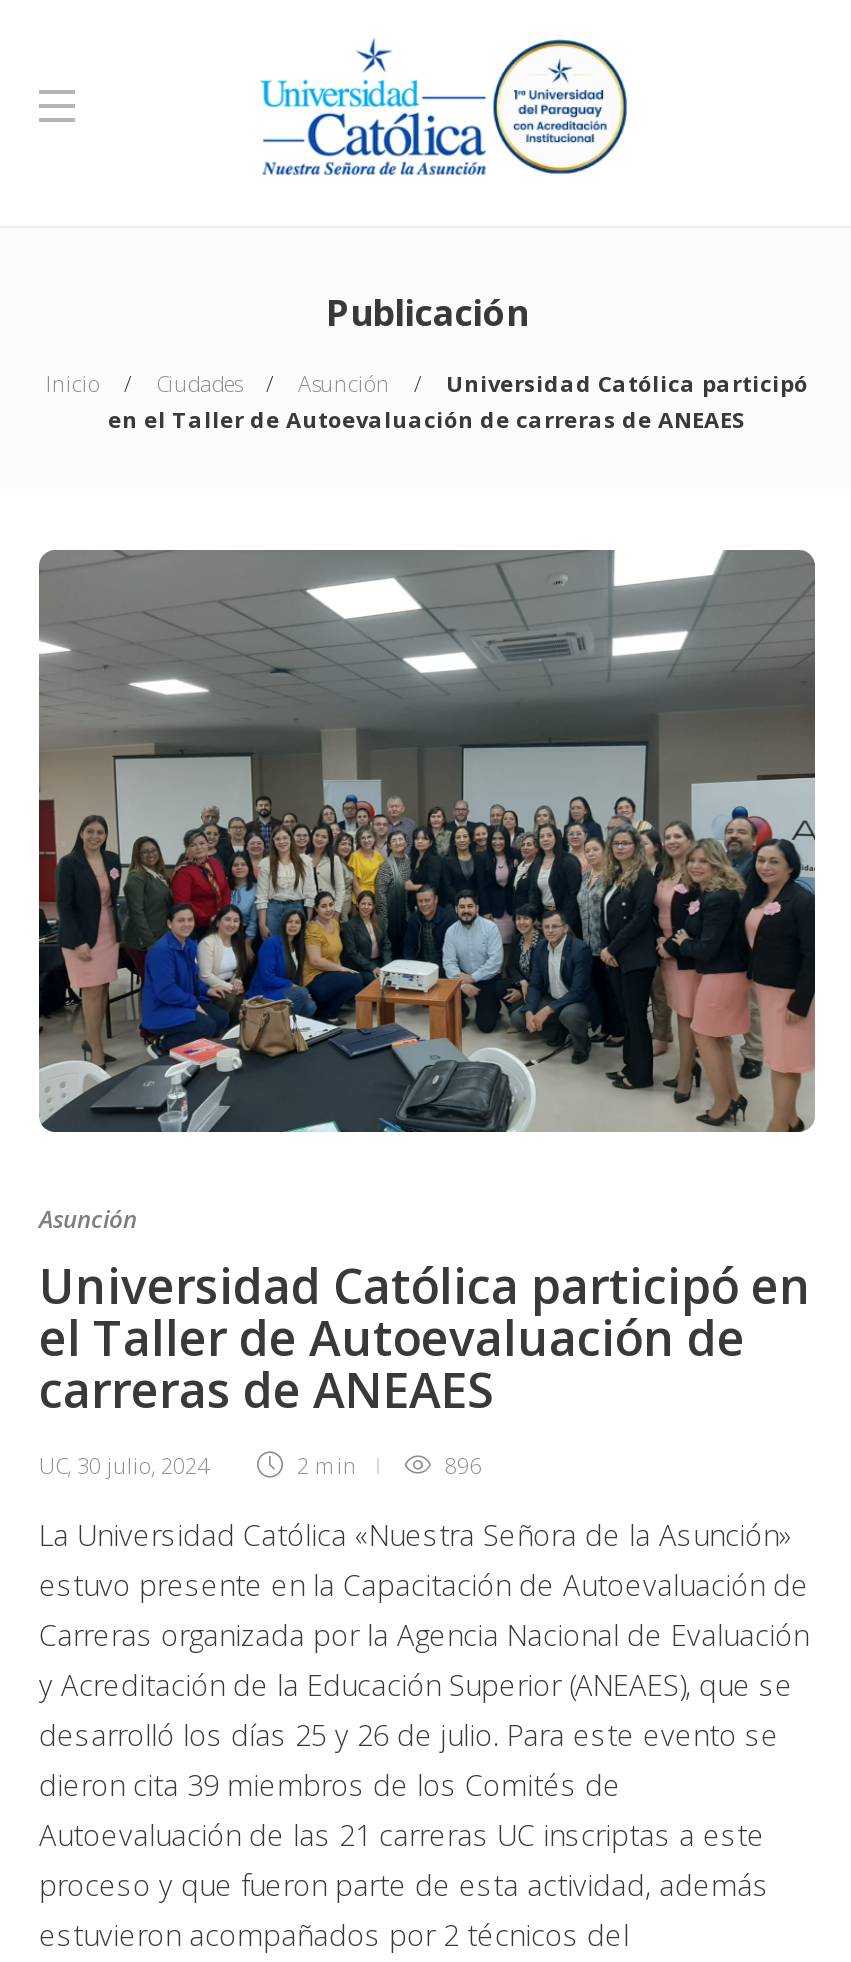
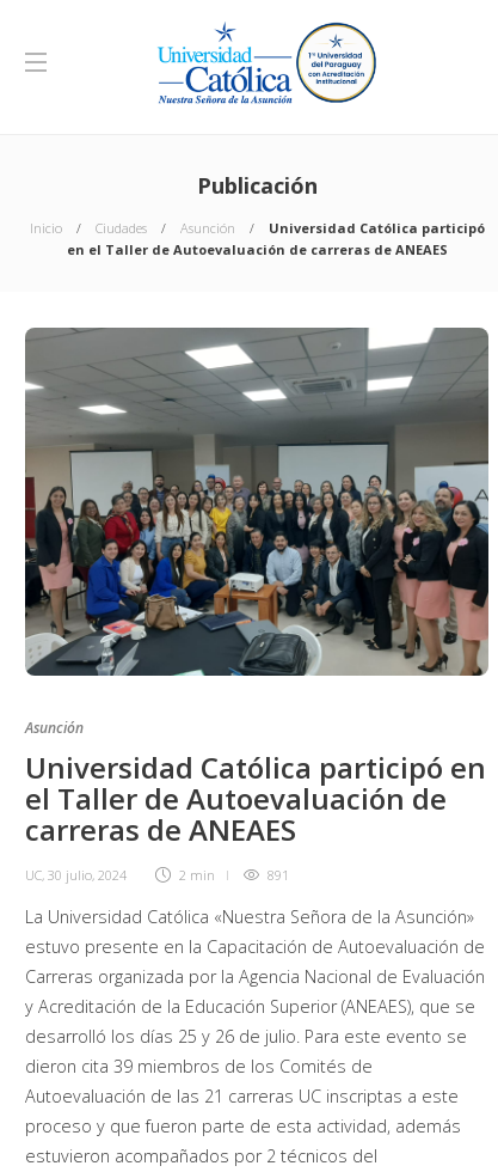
[439,1450,481,1480] 896 -> [264,866,289,884] 891

